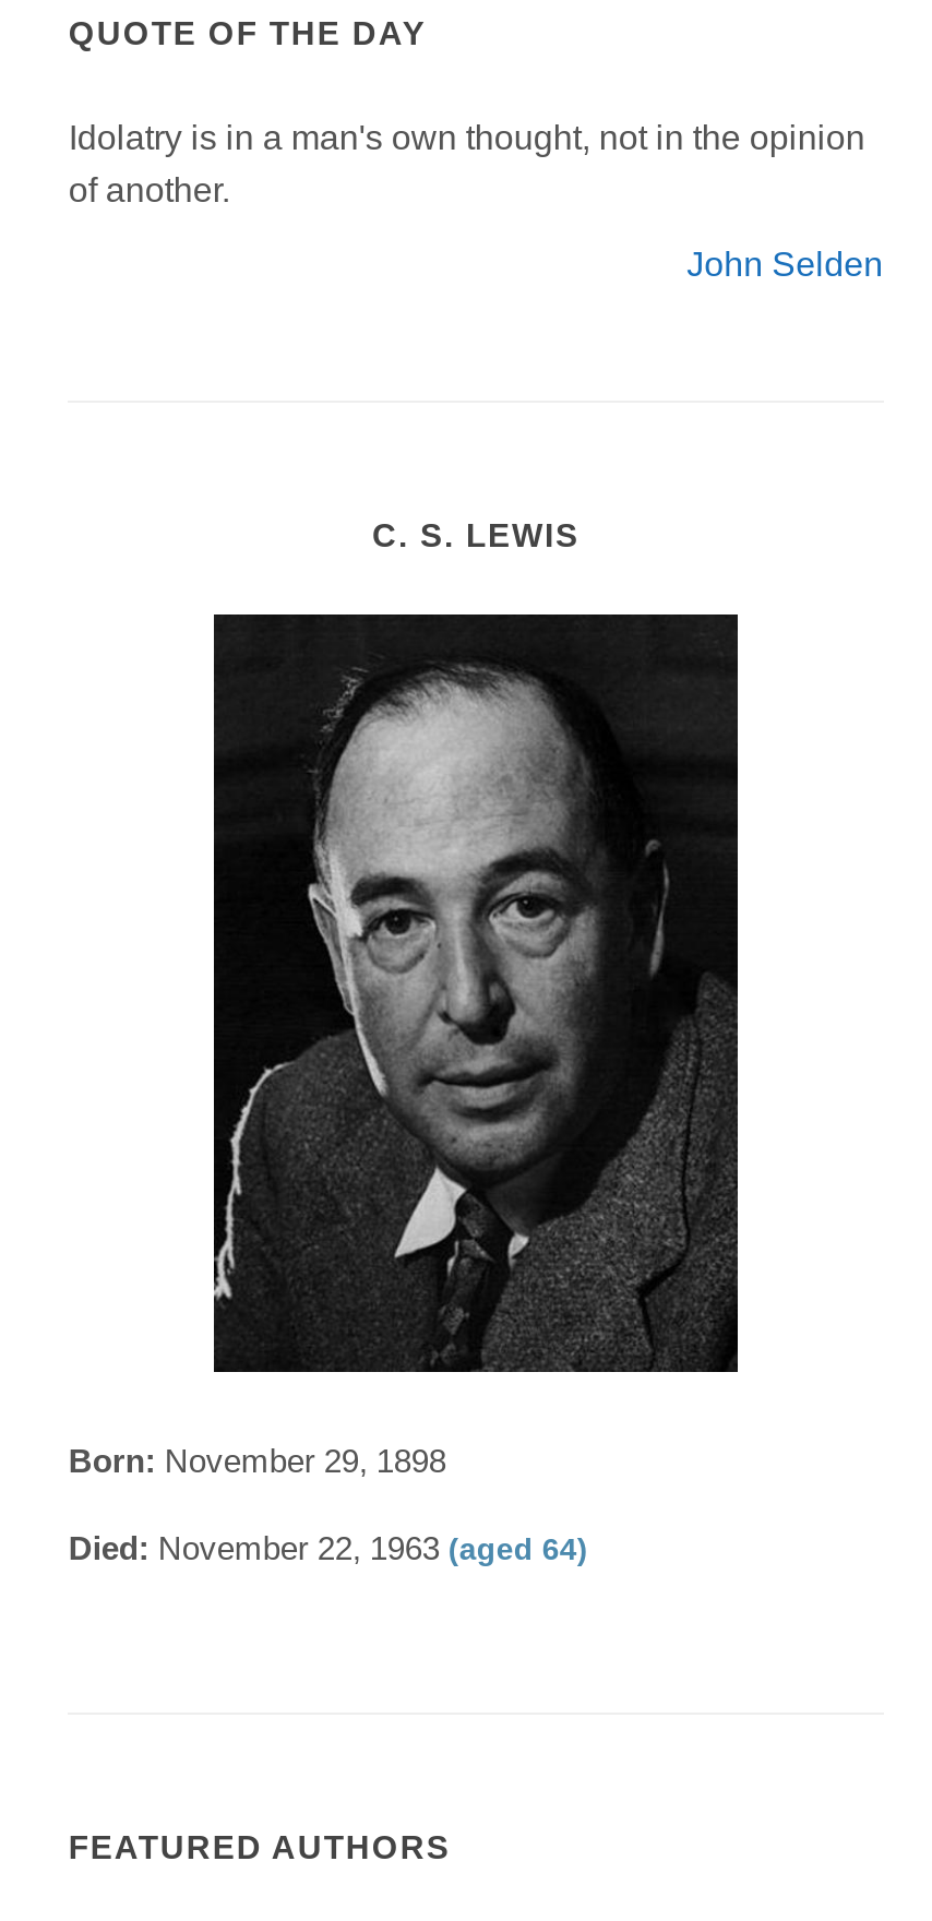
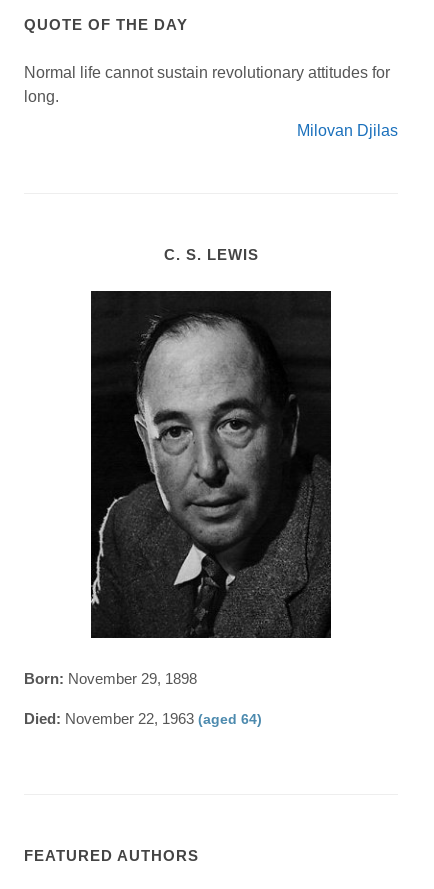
[69,118,865,208] Idolatry is in a man's own thought, not in the opinion | of another. -> [24,64,390,105] Normal life cannot sustain revolutionary attitudes for | long.
[687,245,883,282] John Selden -> [297,122,398,139] Milovan Djilas

